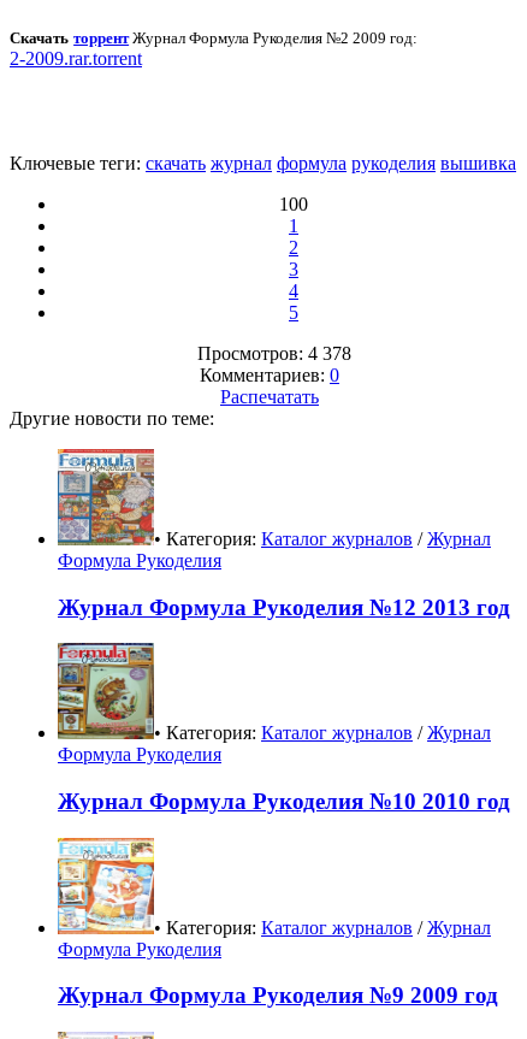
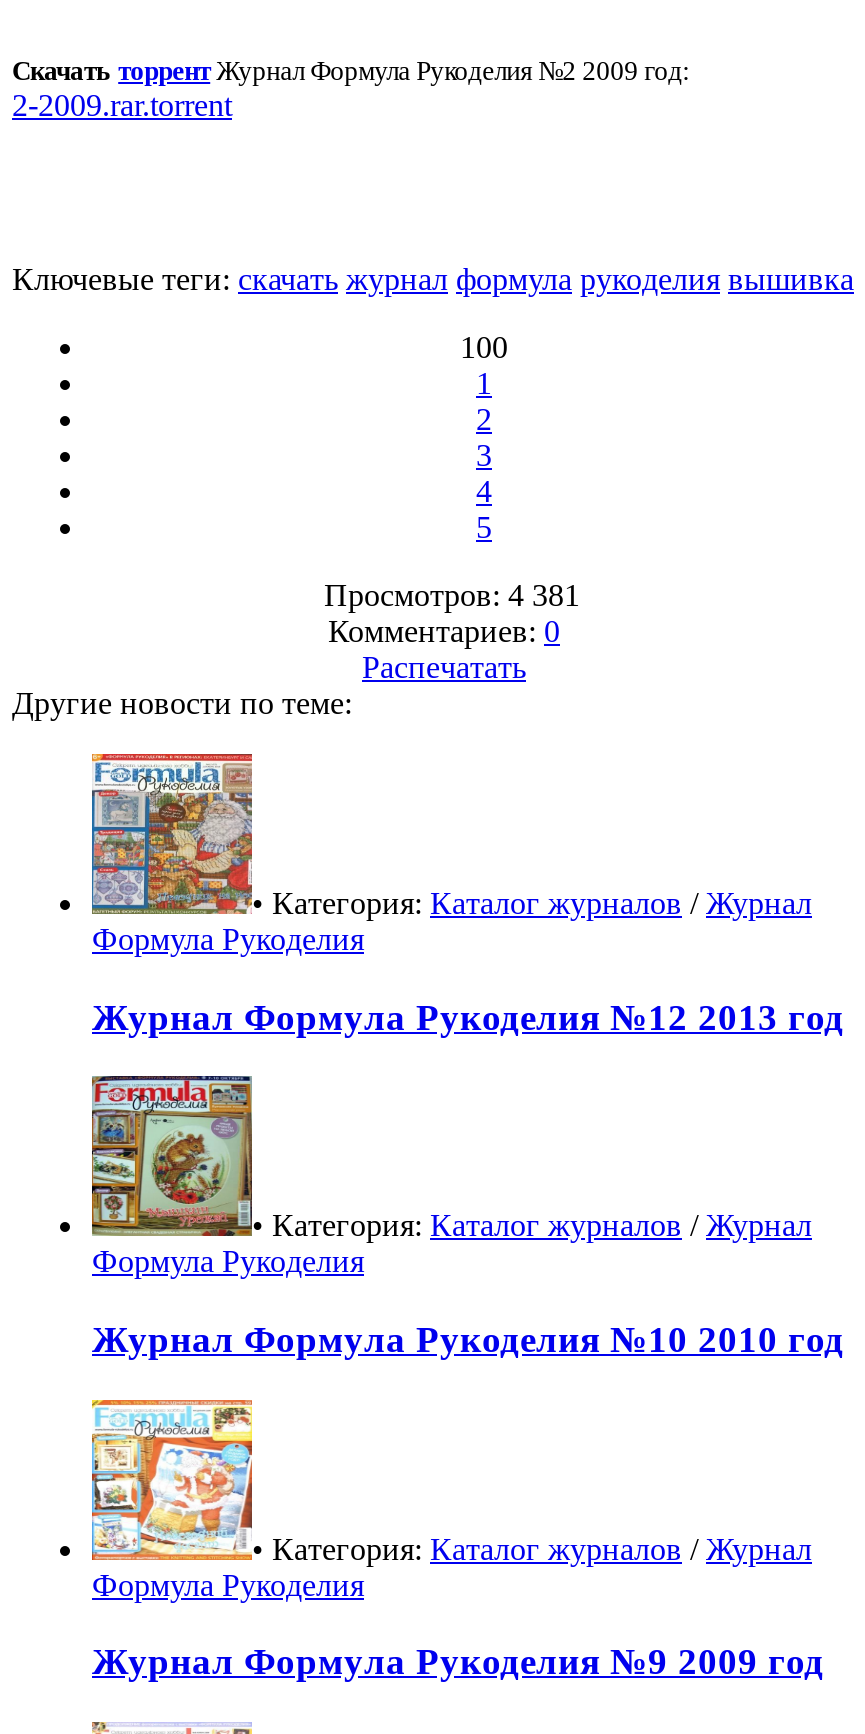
[188,343,351,363] Просмотров: 4 378 -> [308,578,580,612] Просмотров: 4 381

